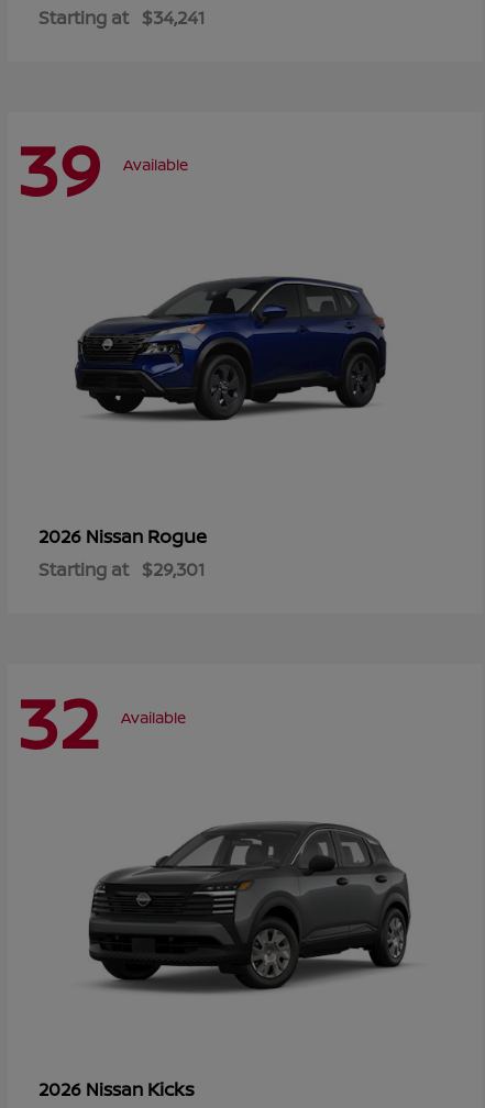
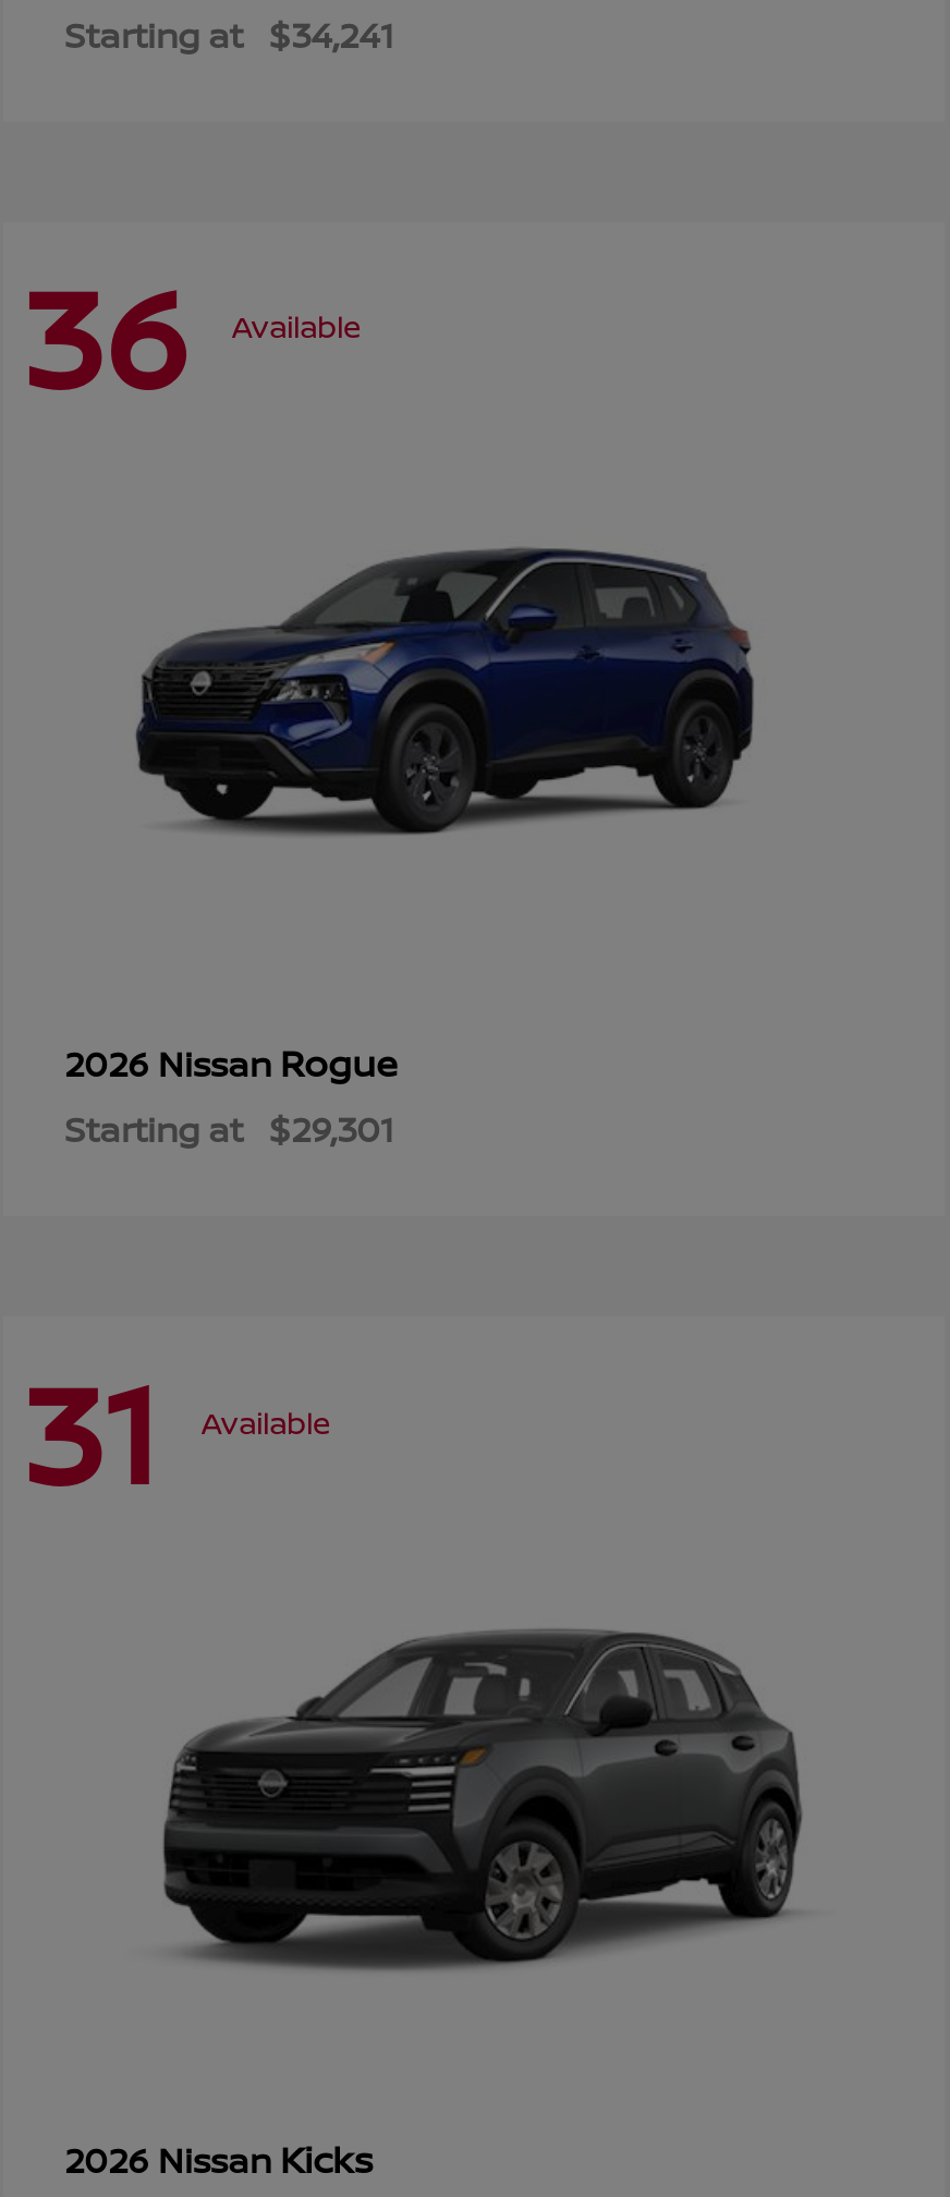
[16,121,188,217] 39 Available -> [21,240,361,429] 36 Available
[16,674,186,769] 32 Available -> [21,1336,330,1525] 31 Available

